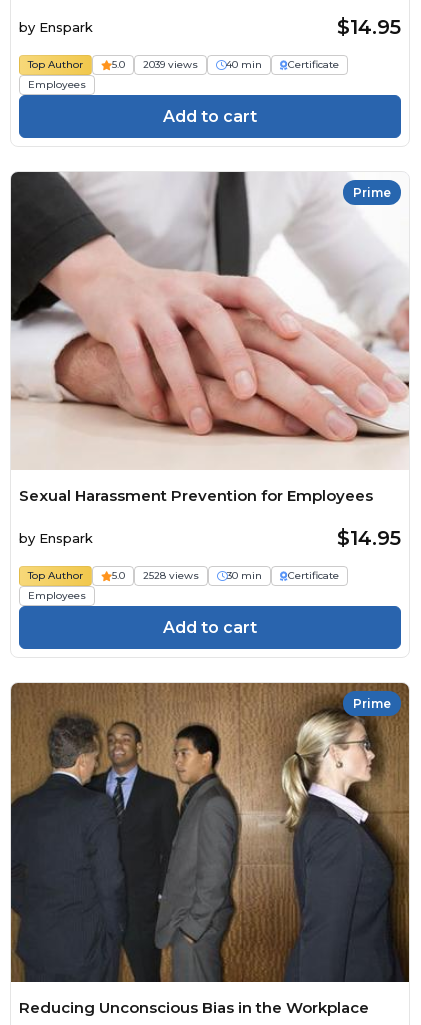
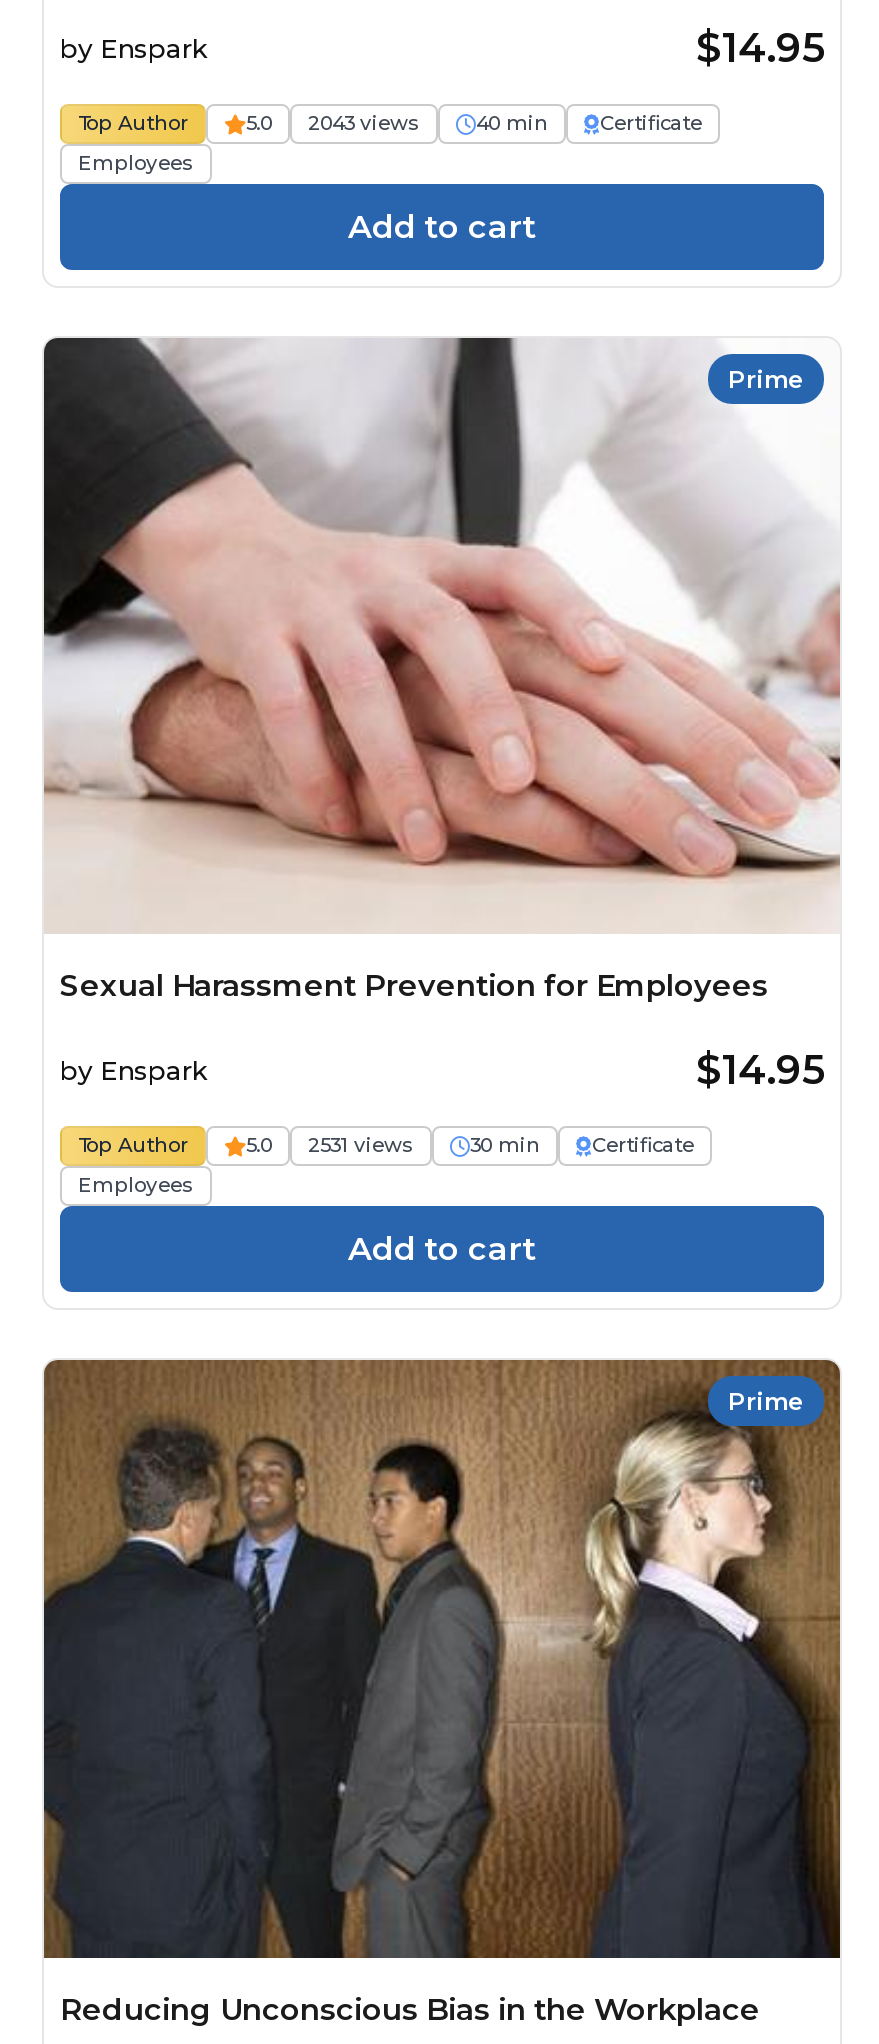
[112,57,198,70] 5.0 2039 views -> [246,109,420,135] 5.0 2043 views
[112,569,199,582] 5.0 2528 views -> [246,1132,414,1158] 5.0 2531 views

